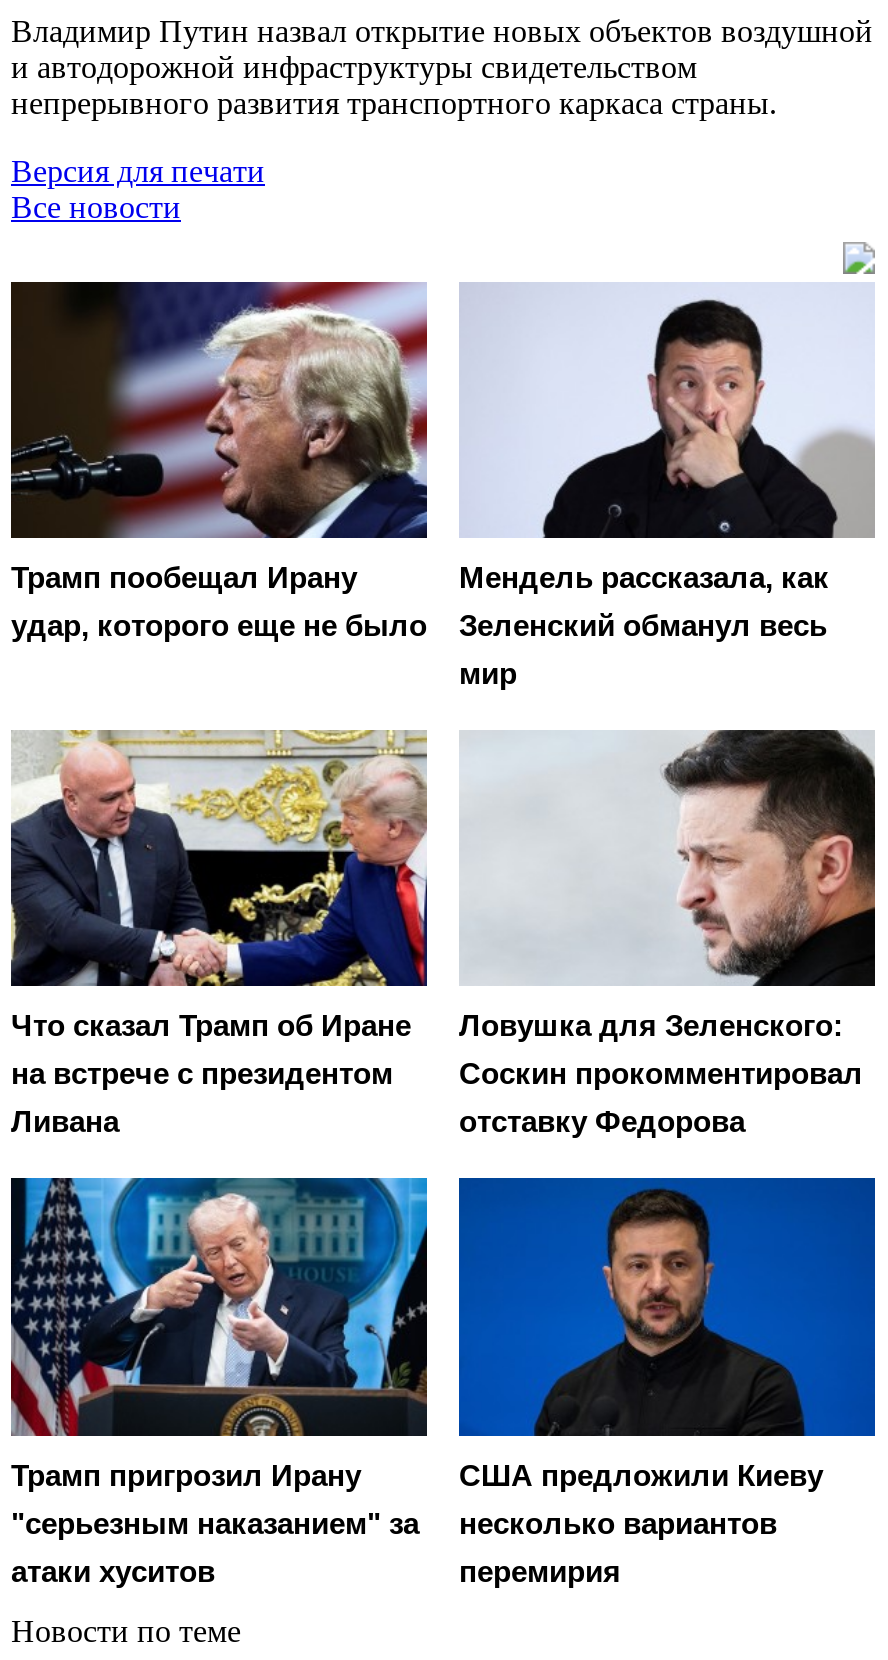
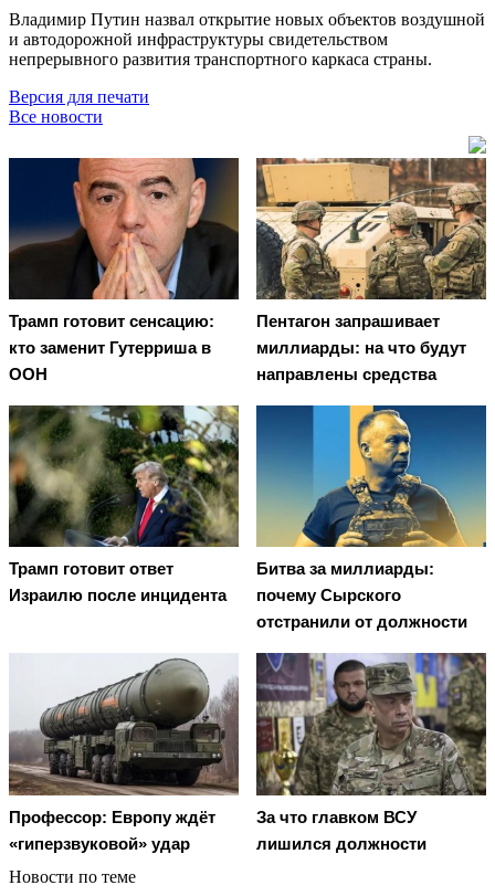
[11,280,429,642] [image] | Трамп пообещал Ирану | удар, которого еще не было -> [9,157,240,383] [image] | Трамп готовит сенсацию: | кто заменит Гутерриша в | ООН
[459,282,875,690] [image] | Мендель рассказала, как | Зеленский обманул весь | мир -> [255,157,487,383] [image] | Пентагон запрашивает | миллиарды: на что будут | направлены средства
[11,730,427,1139] [image] | Что сказал Трамп об Иране | на встрече с президентом | Ливана -> [8,404,240,605] [image] | Трамп готовит ответ | Израилю после инцидента
[459,728,877,1139] [image] | Ловушка для Зеленского: | Соскин прокомментировал | отставку Федорова -> [255,404,487,631] [image] | Битва за миллиарды: | почему Сырского | отстранили от должности
[9,1176,429,1587] [image] | Трамп пригрозил Ирану | "серьезным наказанием" за | атаки хуситов -> [9,653,240,852] [image] | Профессор: Европу ждёт | «гиперзвуковой» удар
[457,1178,877,1588] [image] | США предложили Киеву | несколько вариантов | перемирия -> [255,652,487,852] [image] | За что главком ВСУ | лишился должности

